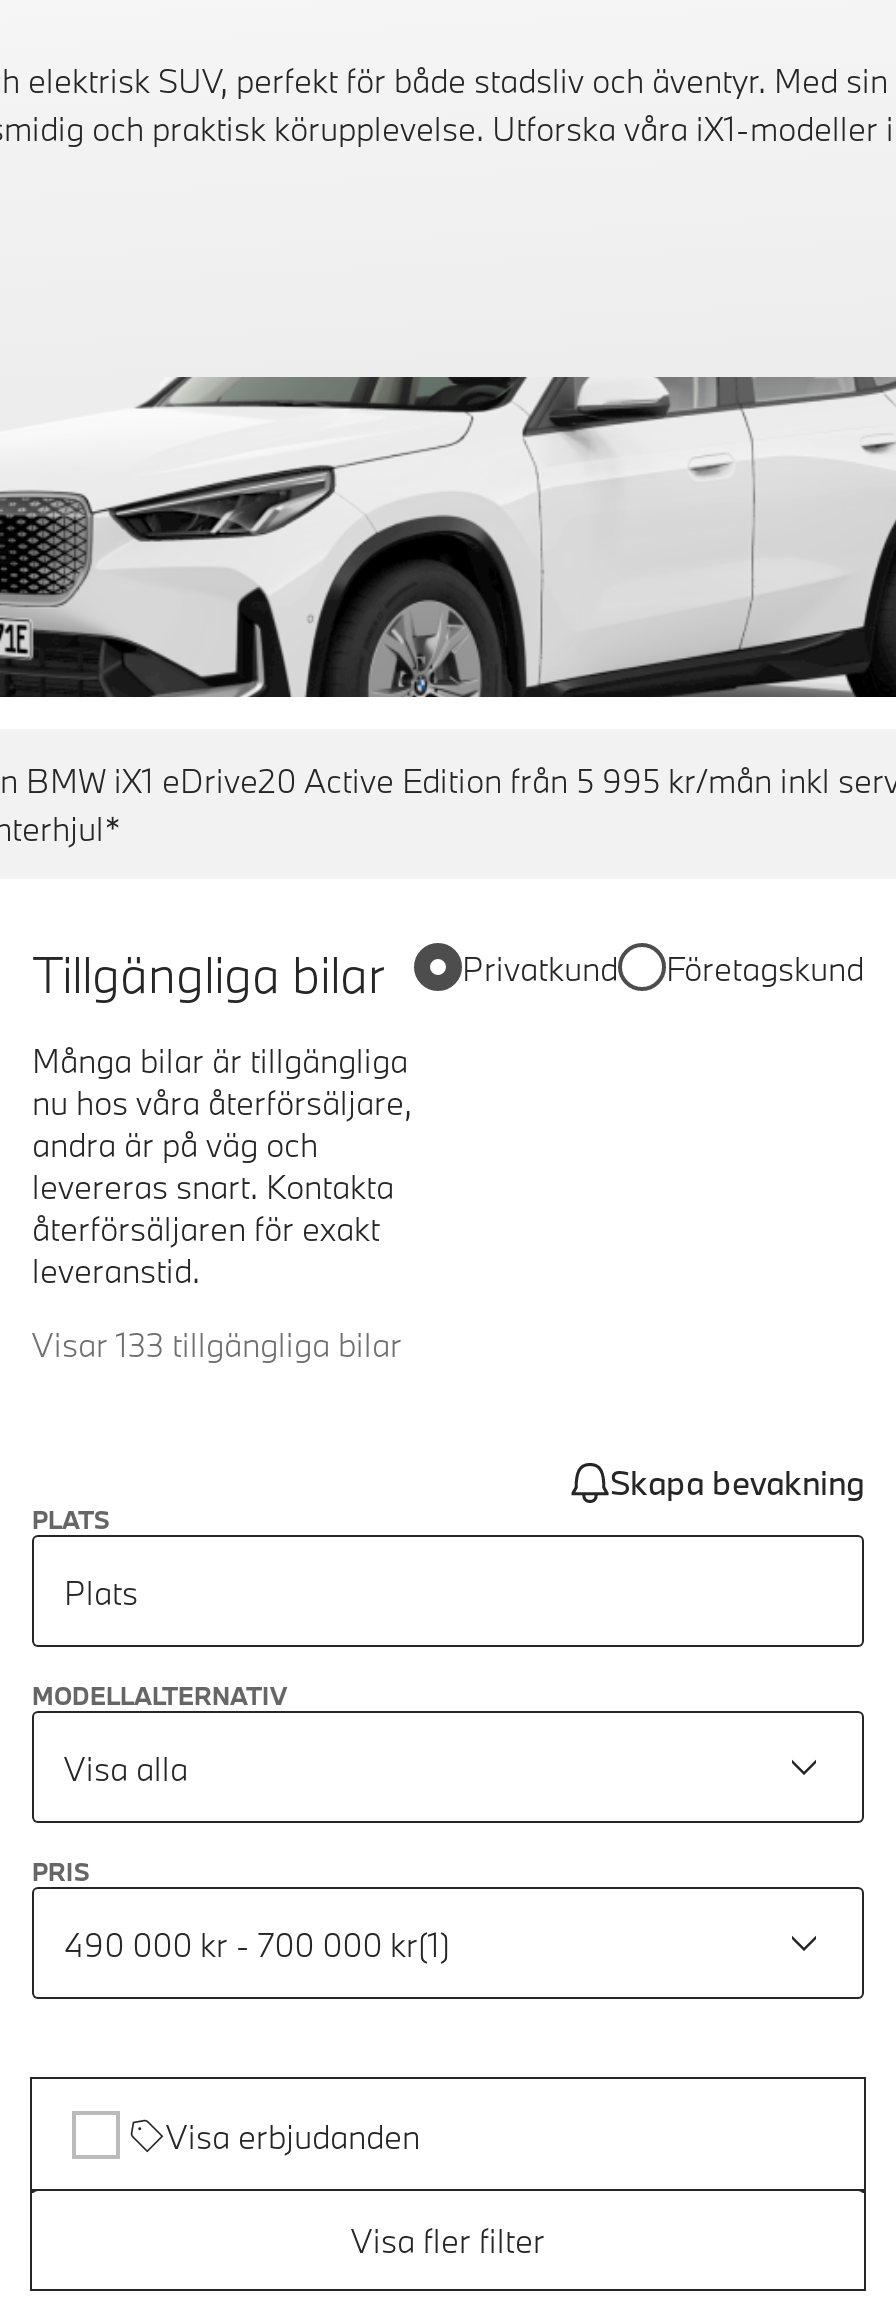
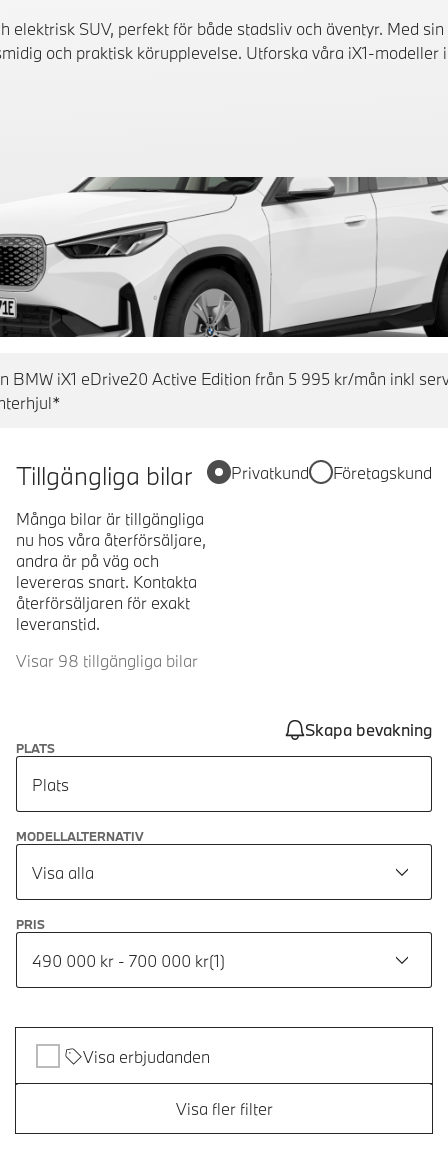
[32,1323,402,1365] Visar 133 tillgängliga bilar -> [16,650,198,671] Visar 98 tillgängliga bilar

